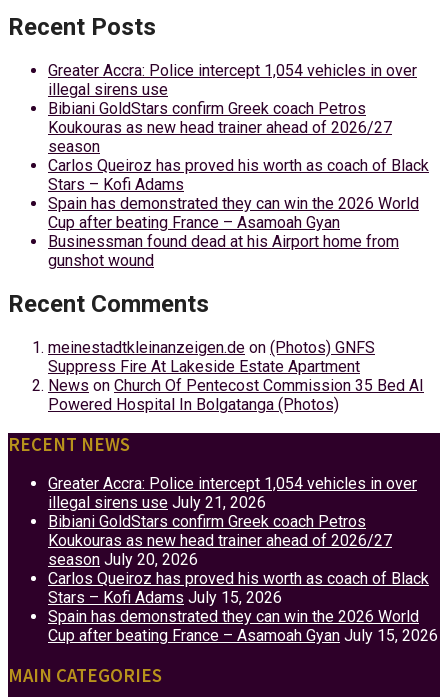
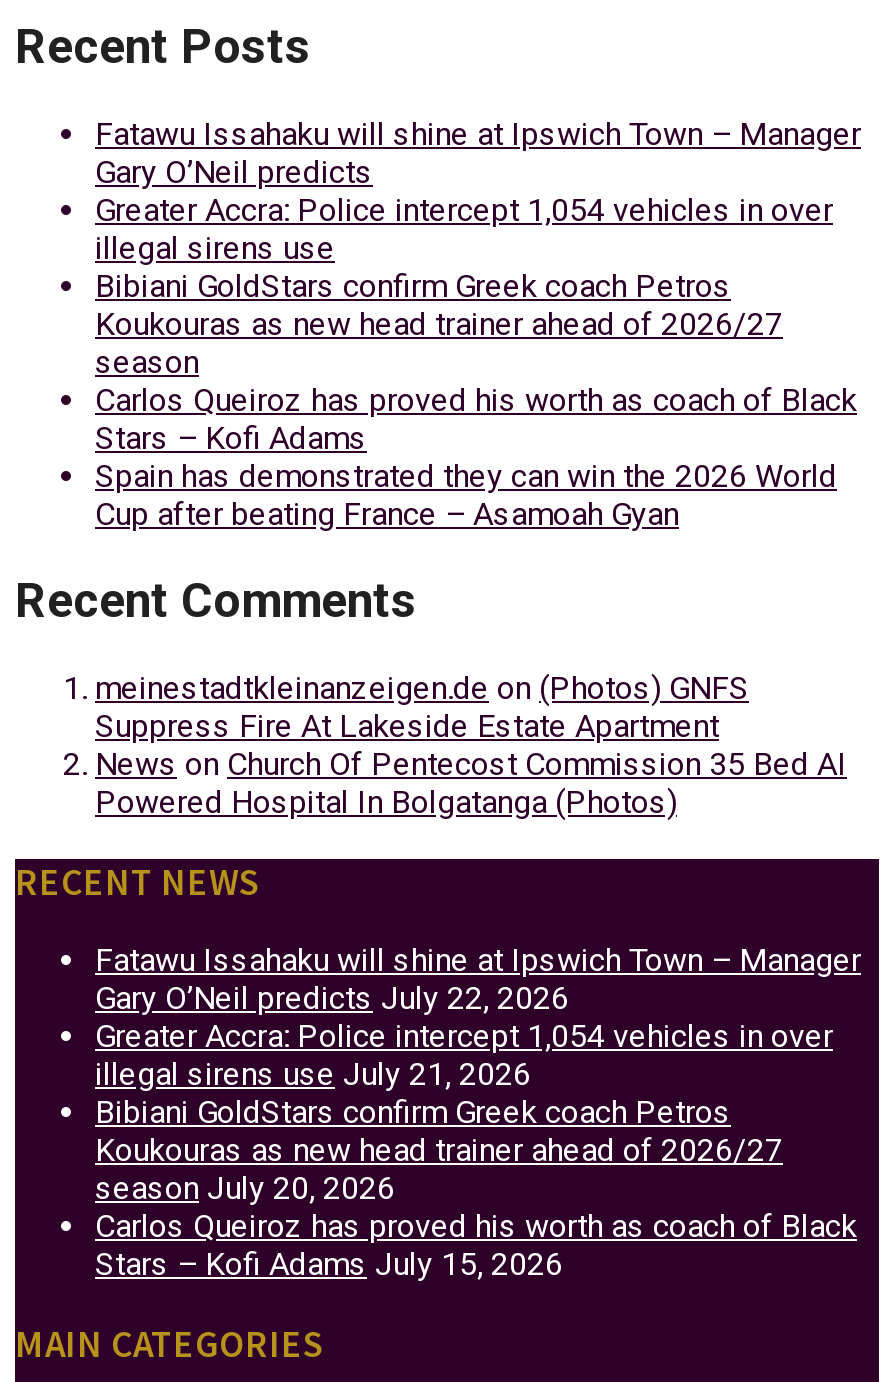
none -> [95,115,861,191] Fatawu Issahaku will shine at Ipswich Town – Manager | Gary O’Neil predicts
moved [48,61,429,232] -> [95,191,857,533]: Greater Accra: Police intercept 1,054 vehicles in over | illegal sirens use | Bibiani GoldStars confirm Greek coach Petros | ... | Spain has demonstrated they can win the 2026 World | Cup after beating France – Asamoah Gyan
[48,232,399,270] Businessman found dead at his Airport home from | gunshot wound -> none
none -> [95,942,861,1018] Fatawu Issahaku will shine at Ipswich Town – Manager | Gary O’Neil predicts July 22, 2026
moved [48,474,429,607] -> [95,1018,857,1284]: Greater Accra: Police intercept 1,054 vehicles in over | illegal sirens use July 21, 2026 | Bibiani GoldStars confirm Greek coach Petros | Koukouras as new head trainer ahead of 2026/27 | season July 20, 2026 | Carlos Queiroz has proved his worth as coach of Black | Stars – Kofi Adams July 15, 2026
[48,607,438,645] Spain has demonstrated they can win the 2026 World | Cup after beating France – Asamoah Gyan July 15, 2026 -> none

